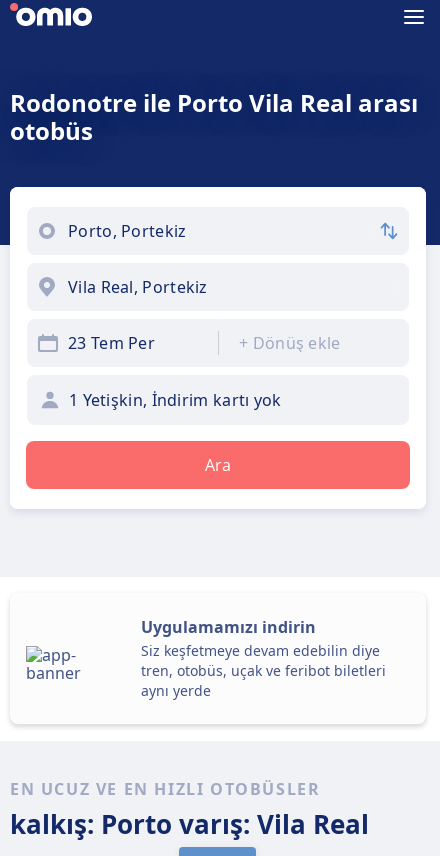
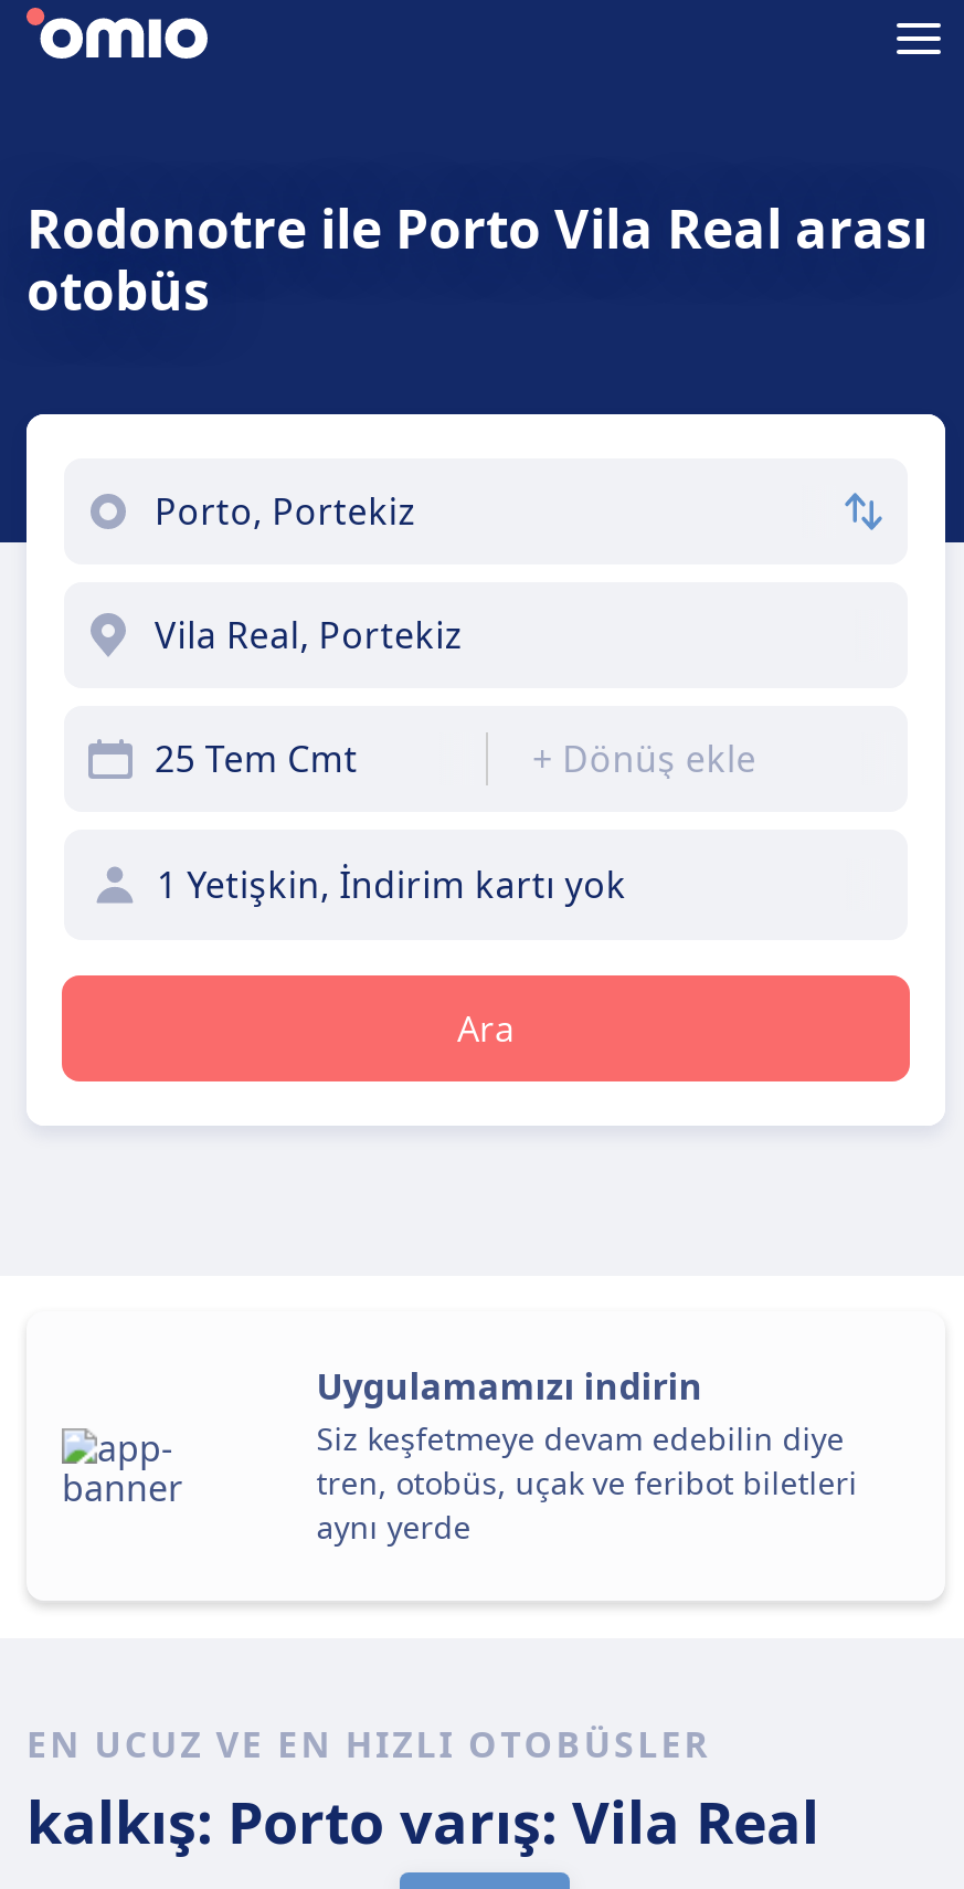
[68,332,155,354] 23 Tem Per -> [155,735,358,783] 25 Tem Cmt

